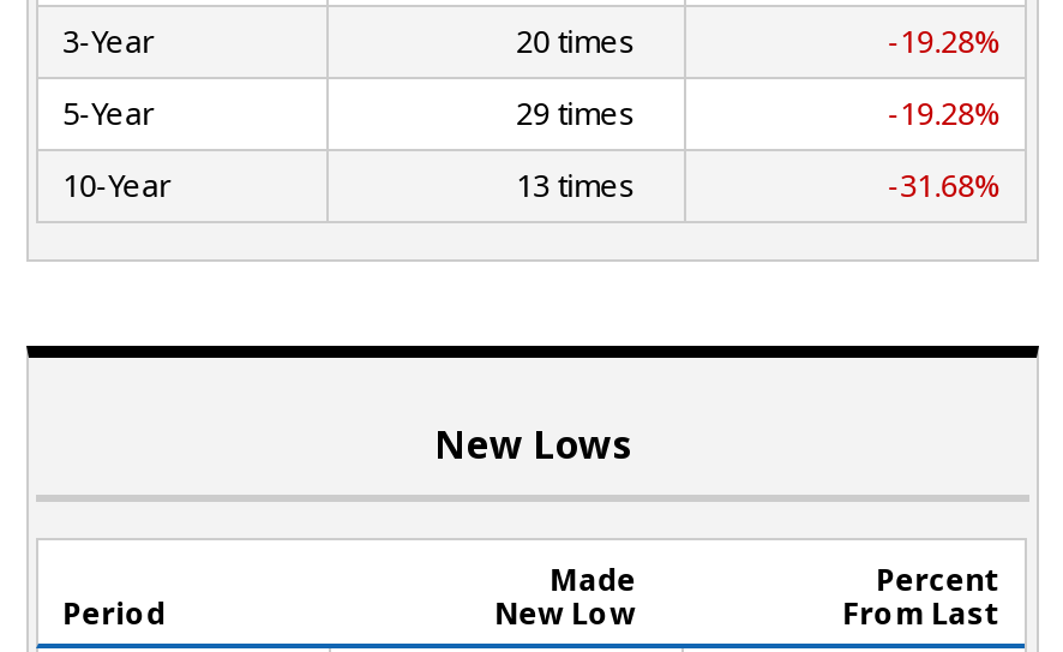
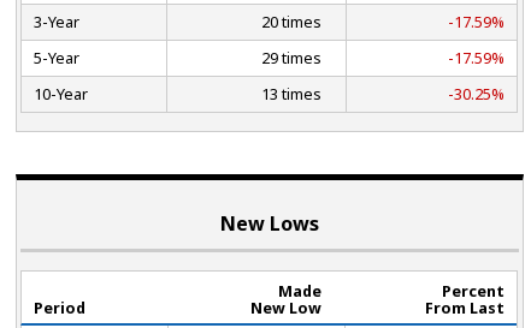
[888,20,1001,63] -19.28% -> [448,11,505,33] -17.59%
[888,92,1001,135] -19.28% -> [448,47,505,69] -17.59%
[888,164,1001,207] -31.68% -> [448,83,505,105] -30.25%

